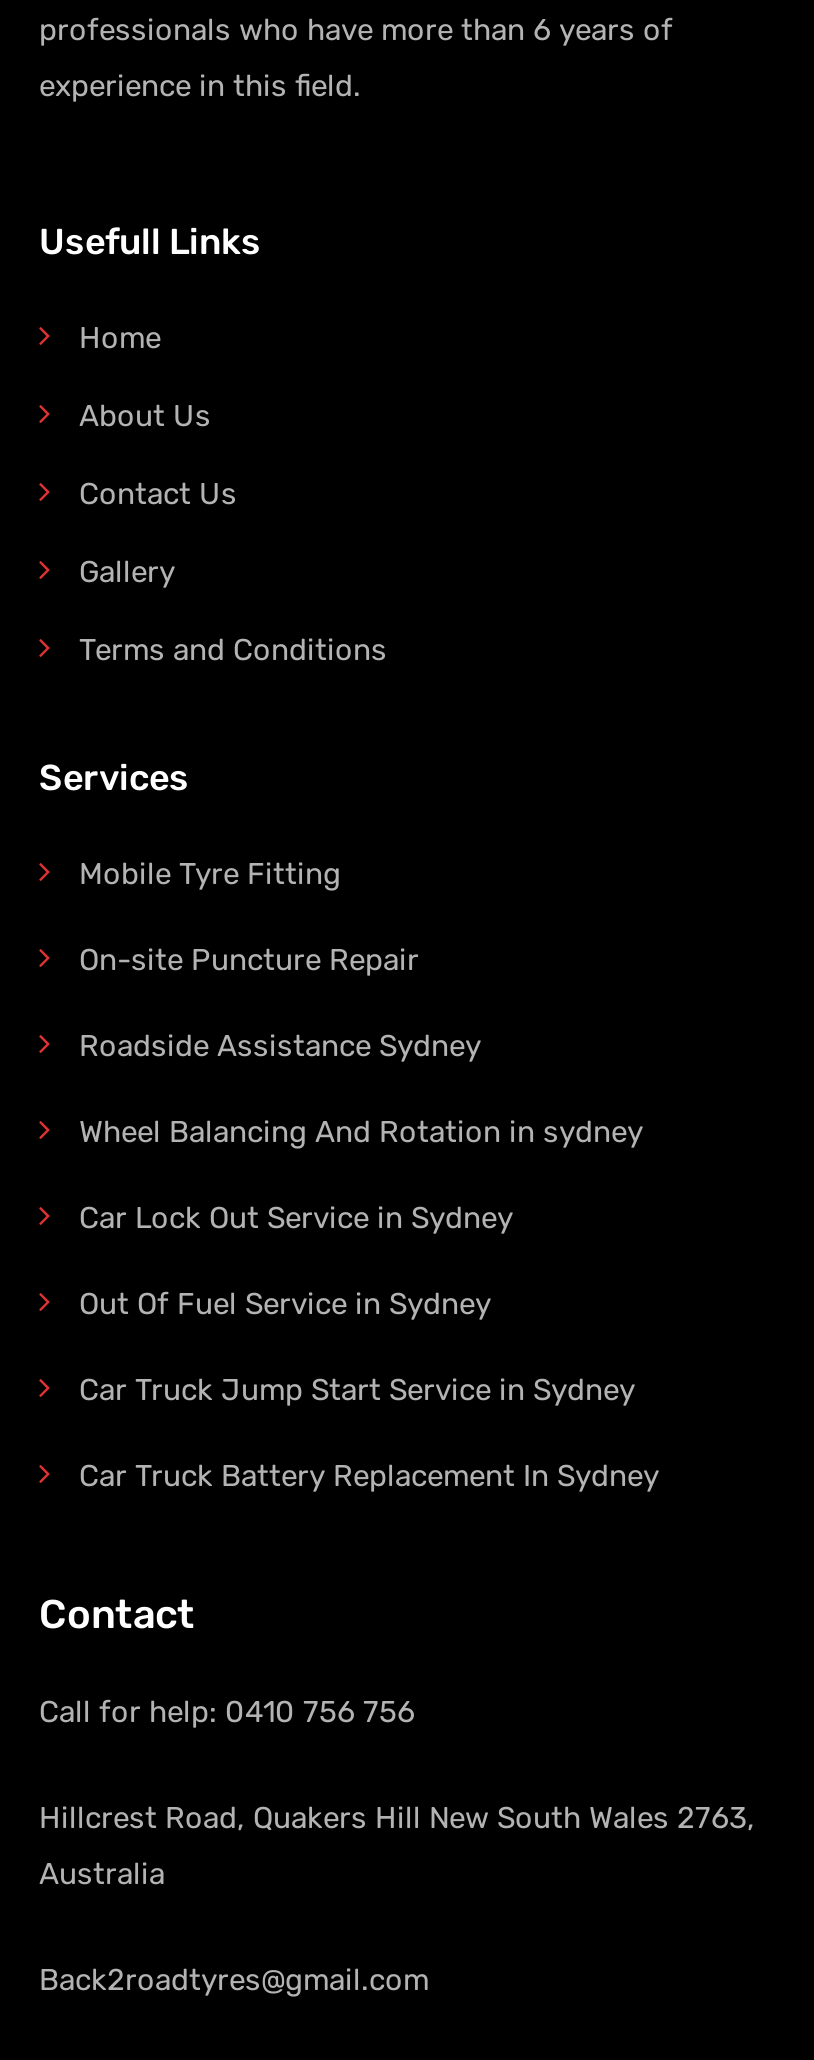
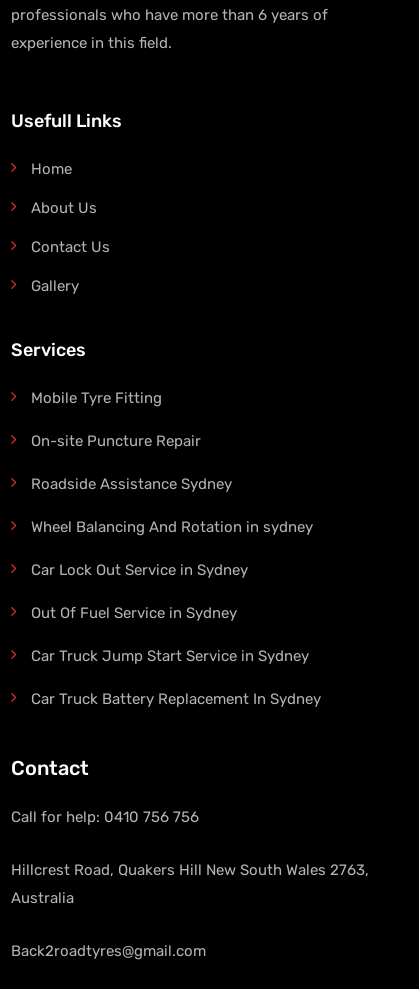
[79,632,387,668] Terms and Conditions -> none

